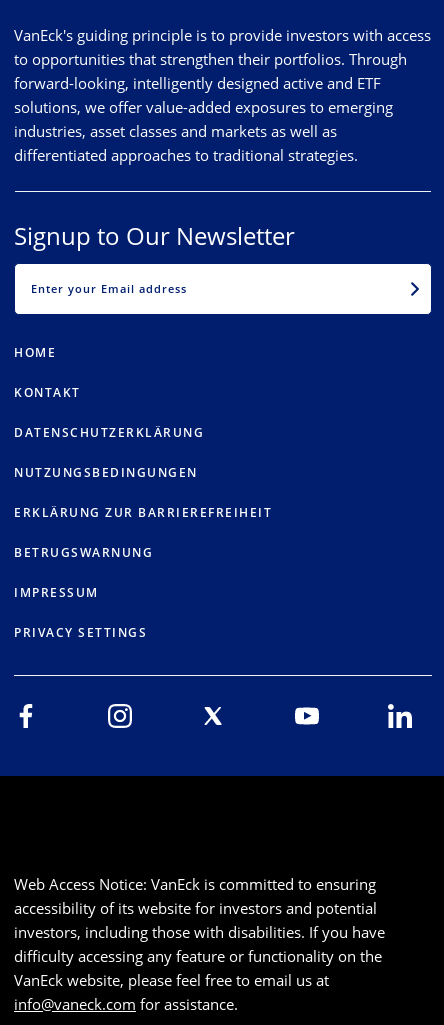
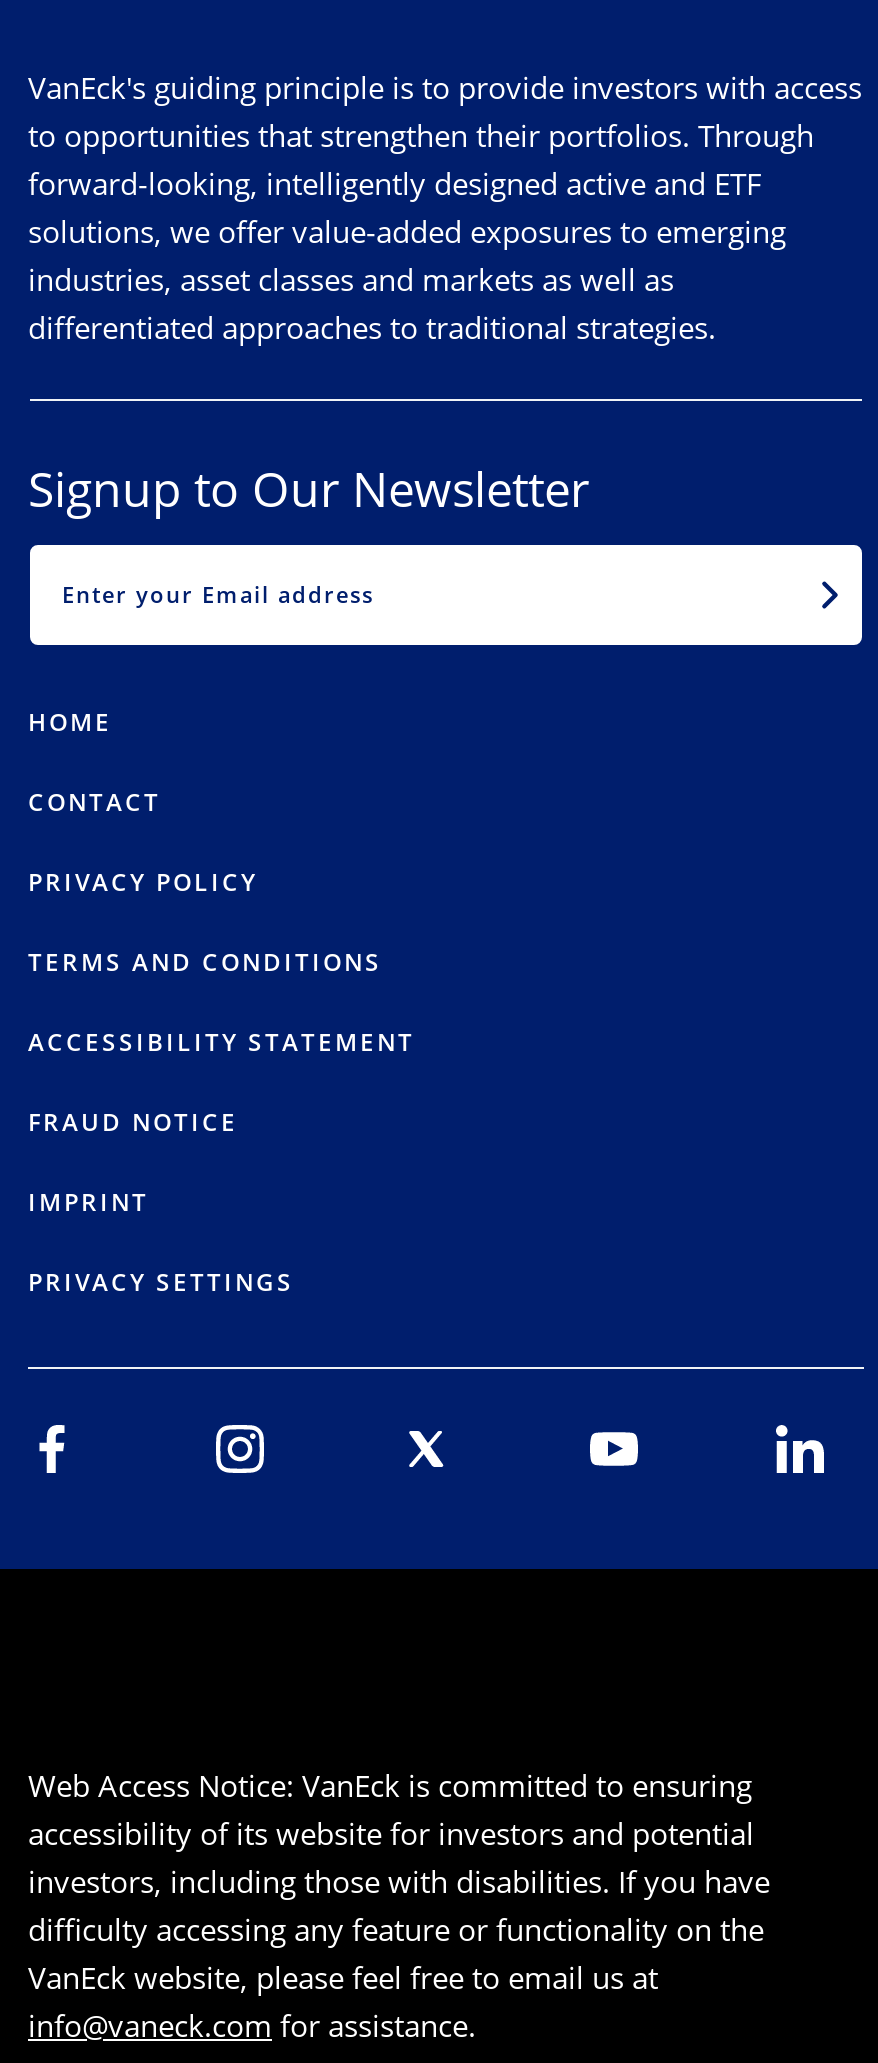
[14,384,80,401] KONTAKT -> [28,785,161,819] CONTACT
[14,424,204,441] DATENSCHUTZERKLÄRUNG -> [28,865,258,899] PRIVACY POLICY
[14,464,197,481] NUTZUNGSBEDINGUNGEN -> [28,945,382,979] TERMS AND CONDITIONS
[14,504,272,521] ERKLÄRUNG ZUR BARRIEREFREIHEIT -> [28,1025,415,1059] ACCESSIBILITY STATEMENT
[14,544,153,561] BETRUGSWARNUNG -> [28,1105,238,1139] FRAUD NOTICE
[14,584,98,601] IMPRESSUM -> [28,1185,149,1219] IMPRINT

